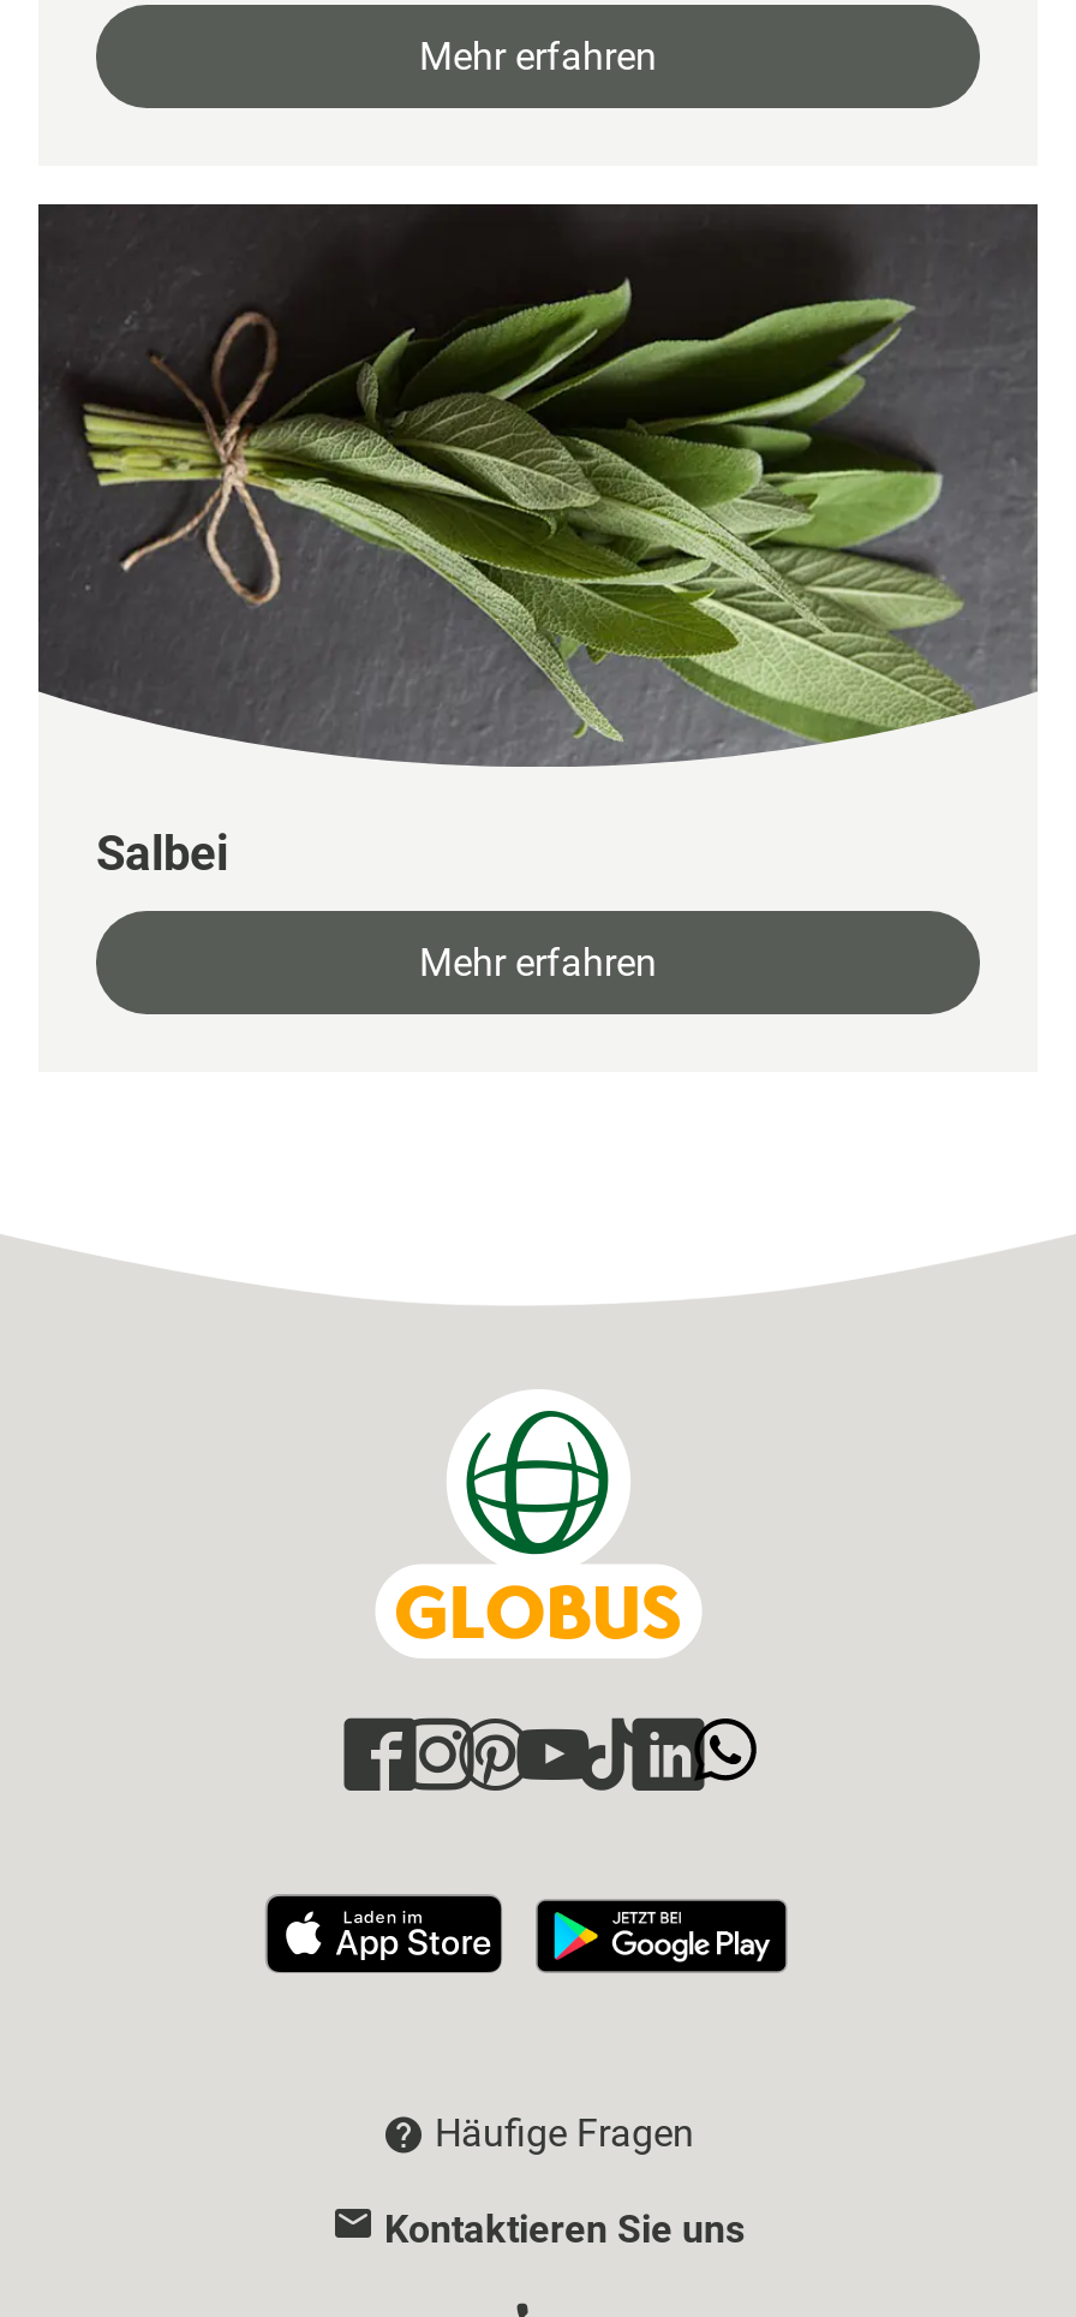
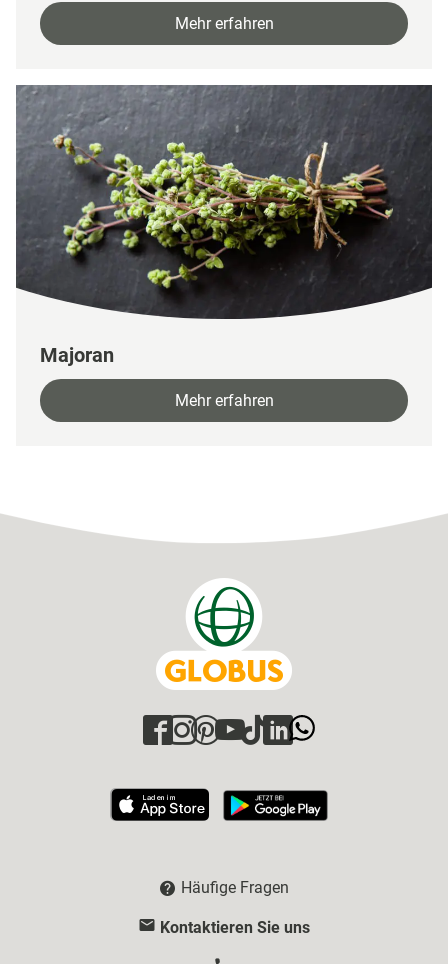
[38,204,1038,882] [image] | Salbei -> [16,84,432,367] [image] | Majoran

